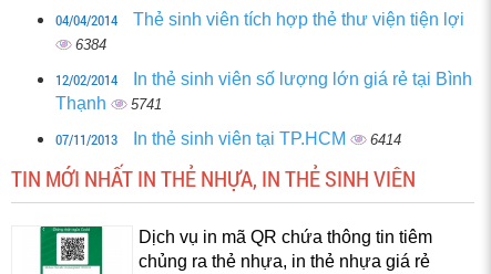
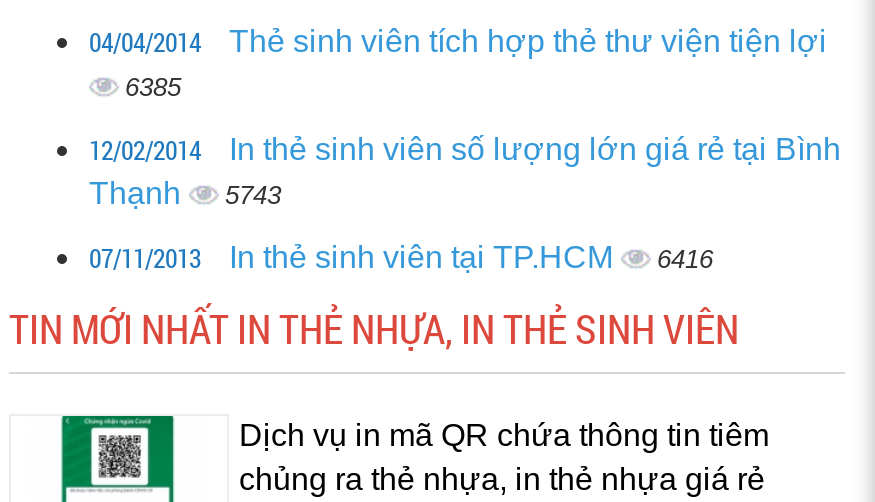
[75,36,106,53] 6384 -> [125,72,181,102] 6385
[55,94,162,113] Thạnh 5741 -> [89,176,281,210] Thạnh 5743
[55,129,401,149] 07/11/2013 In thẻ sinh viên tại TP.HCM 6414 -> [89,240,713,276] 07/11/2013 In thẻ sinh viên tại TP.HCM 6416

